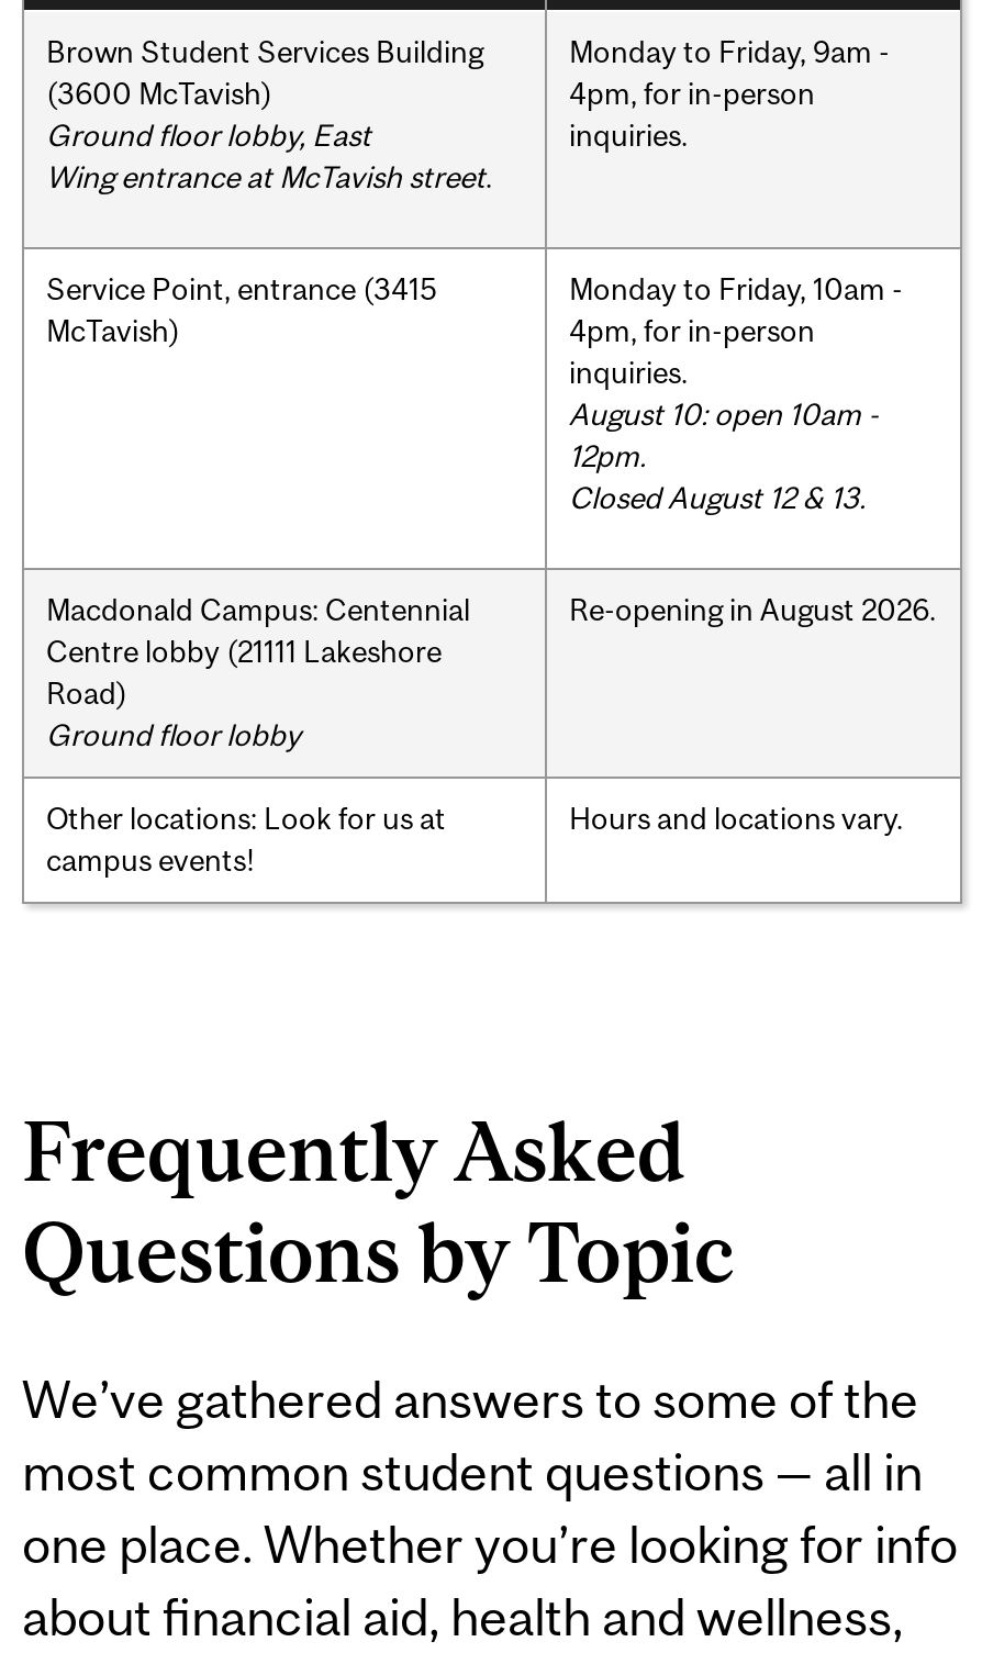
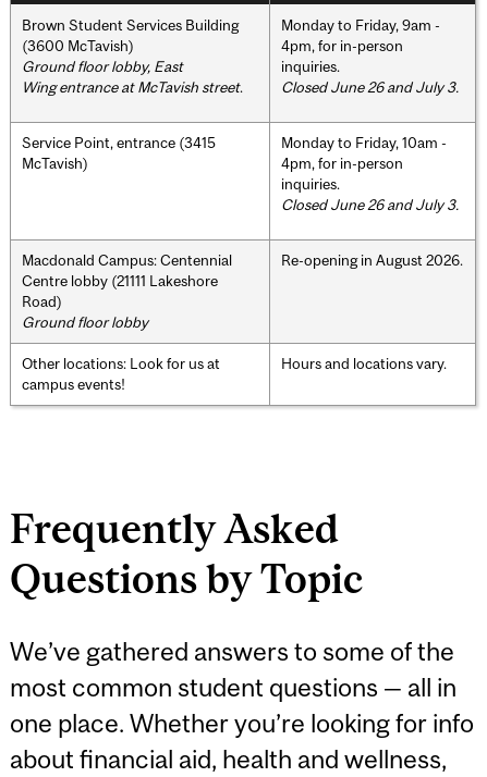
none -> [281,78,459,95] Closed June 26 and July 3.
[569,396,879,514] August 10: open 10am - | 12pm. | Closed August 12 & 13. -> [281,195,459,213] Closed June 26 and July 3.

